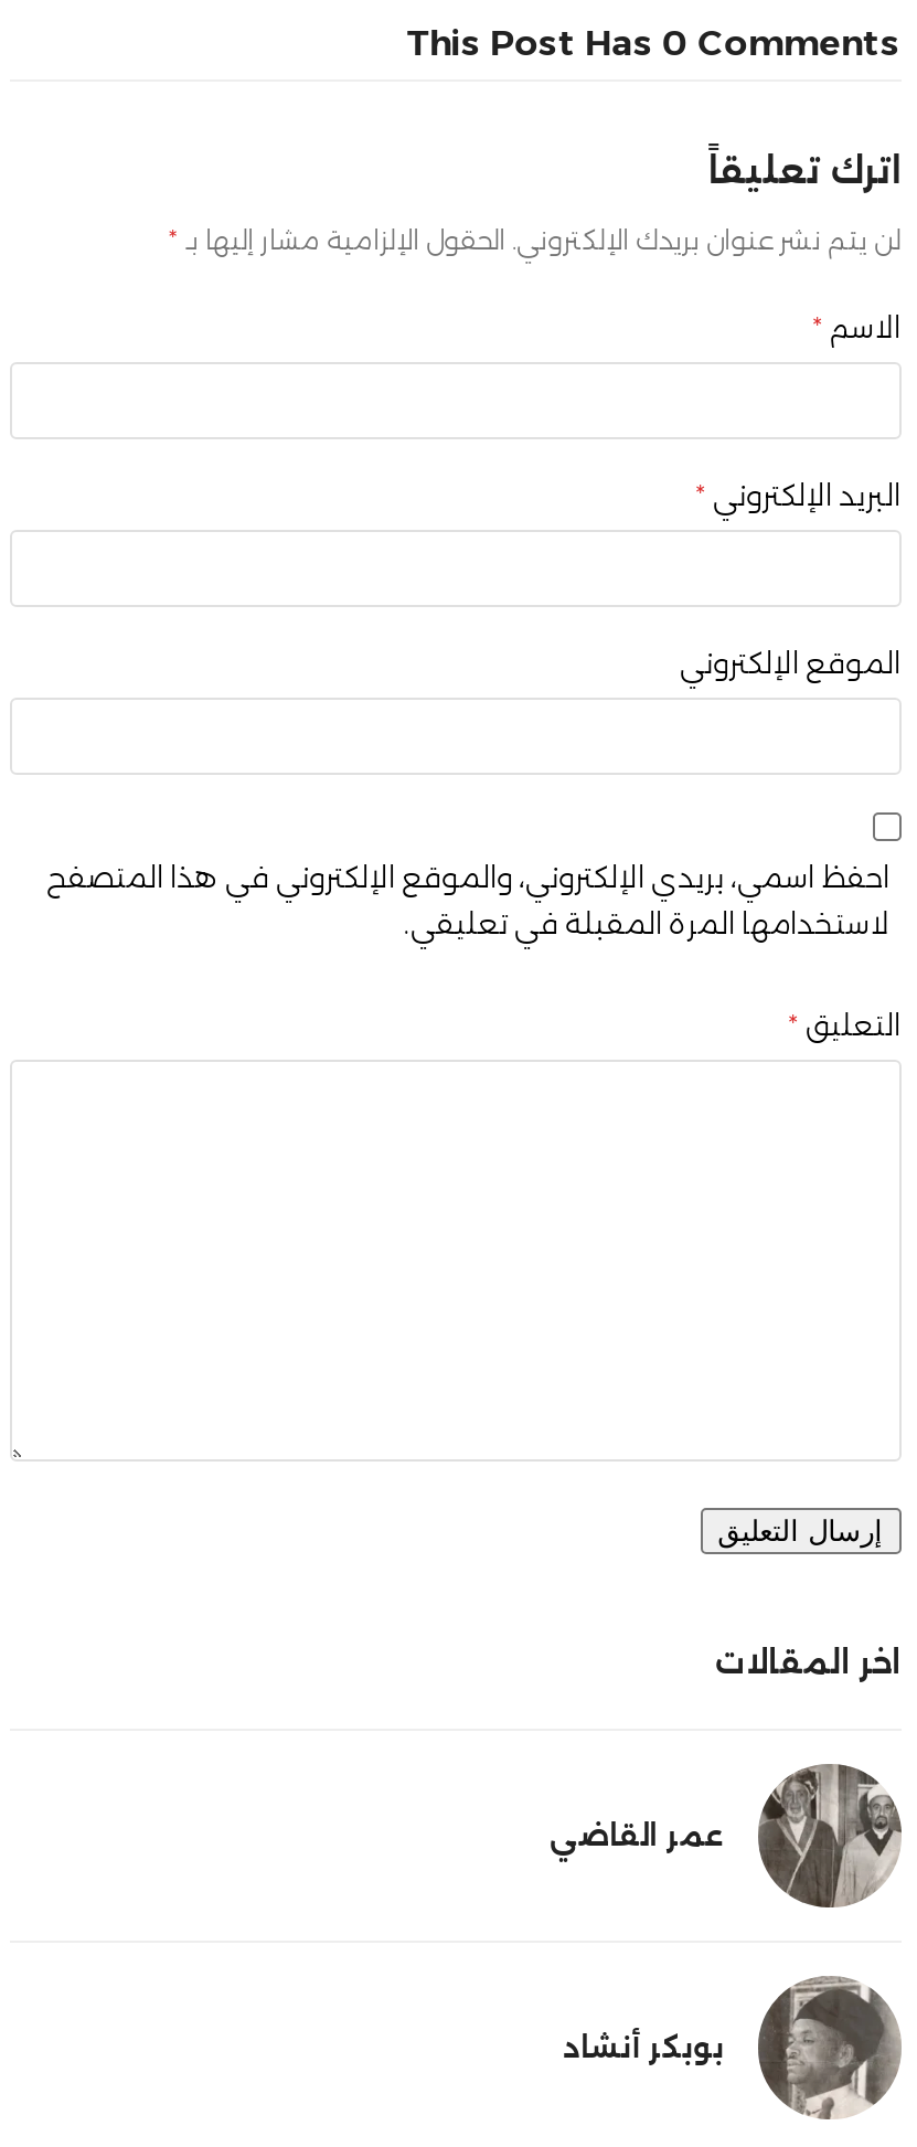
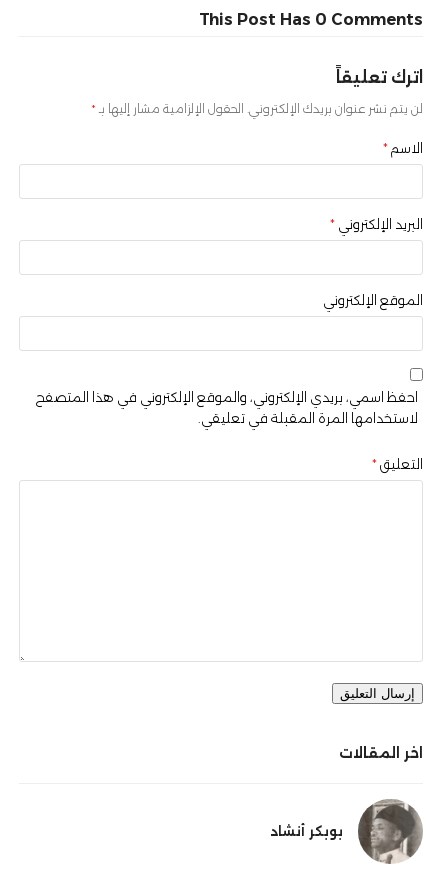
[550,1766,902,1907] [image] | عمر القاضي -> none

